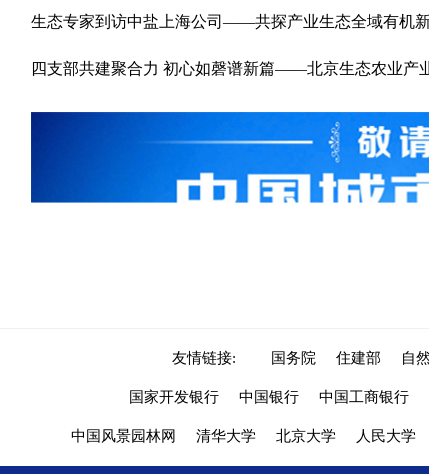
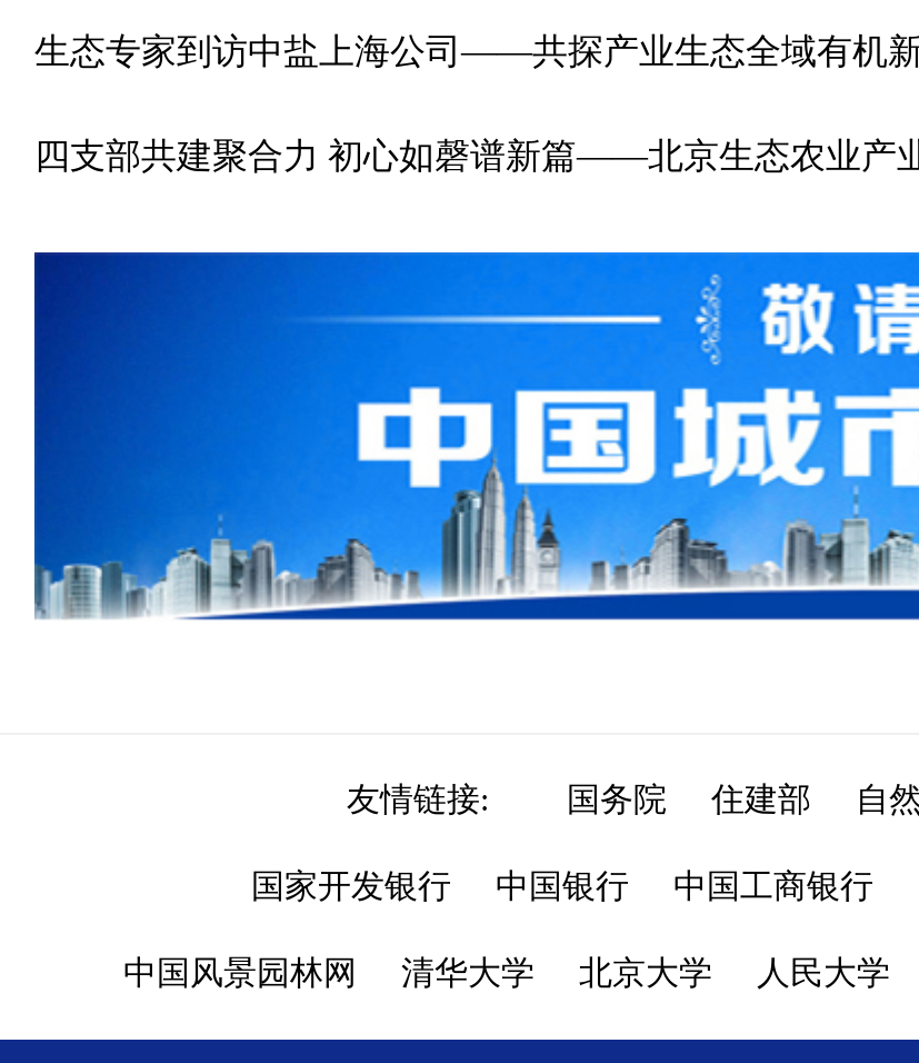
none -> [32,453,912,622] [image]

